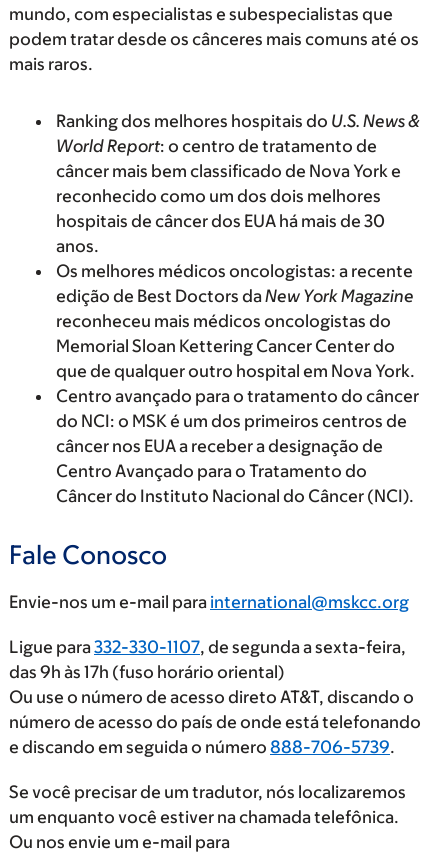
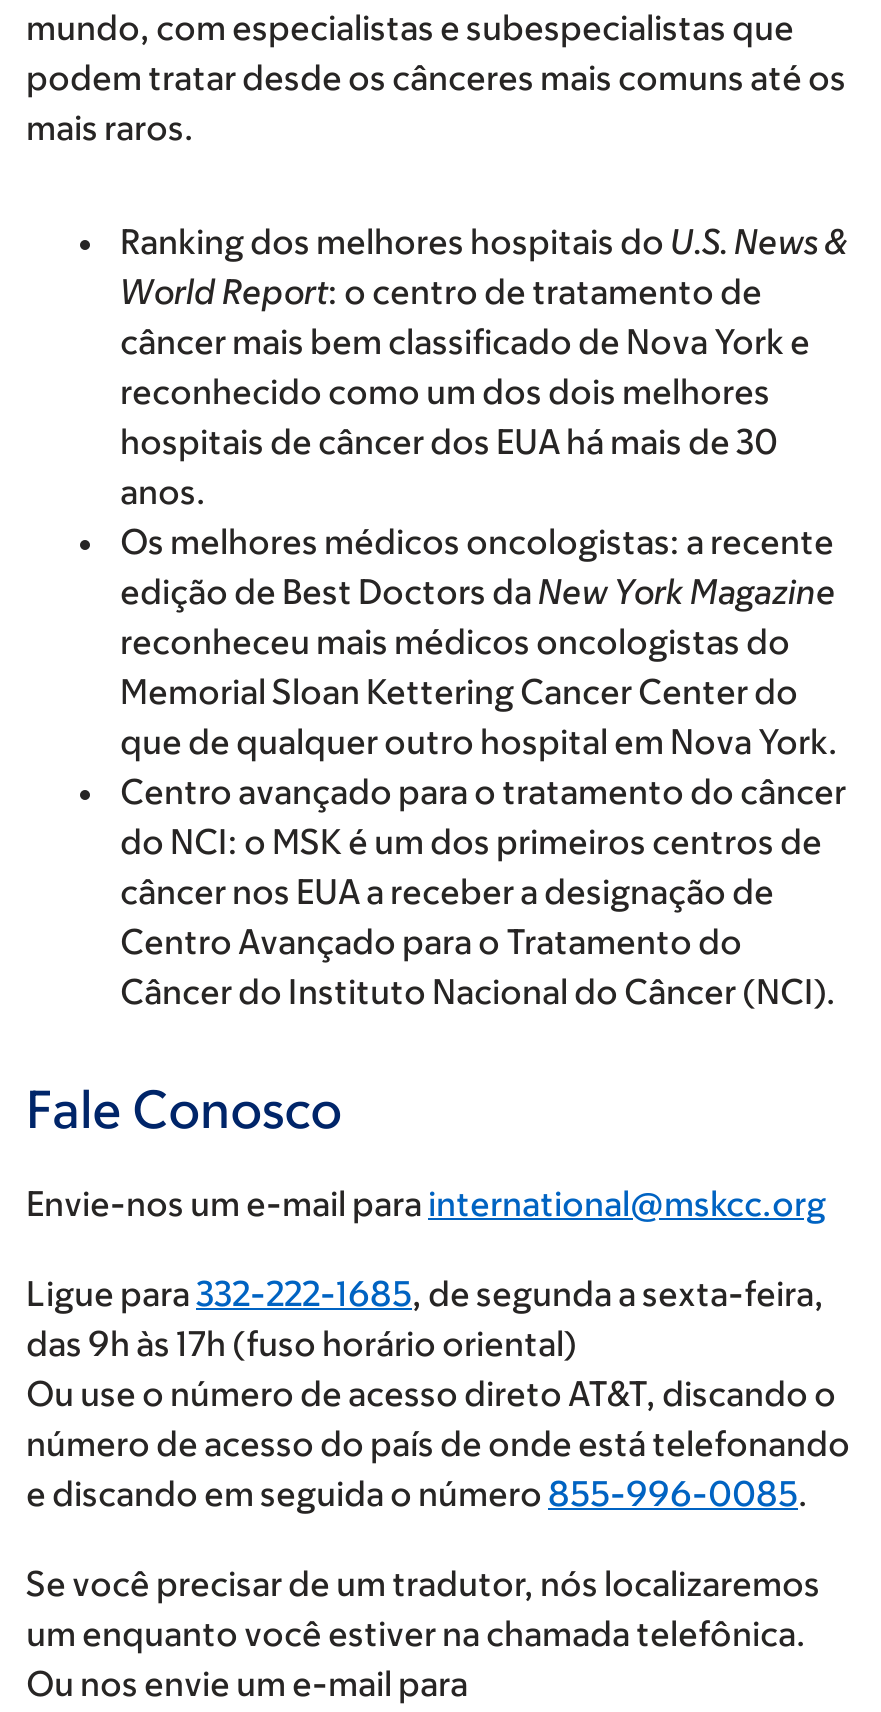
[9,637,406,657] Ligue para 332-330-1107, de segunda a sexta-feira, -> [26,1274,824,1314] Ligue para 332-222-1685, de segunda a sexta-feira,
[9,737,395,757] e discando em seguida o número 888-706-5739. -> [26,1474,808,1514] e discando em seguida o número 855-996-0085.

